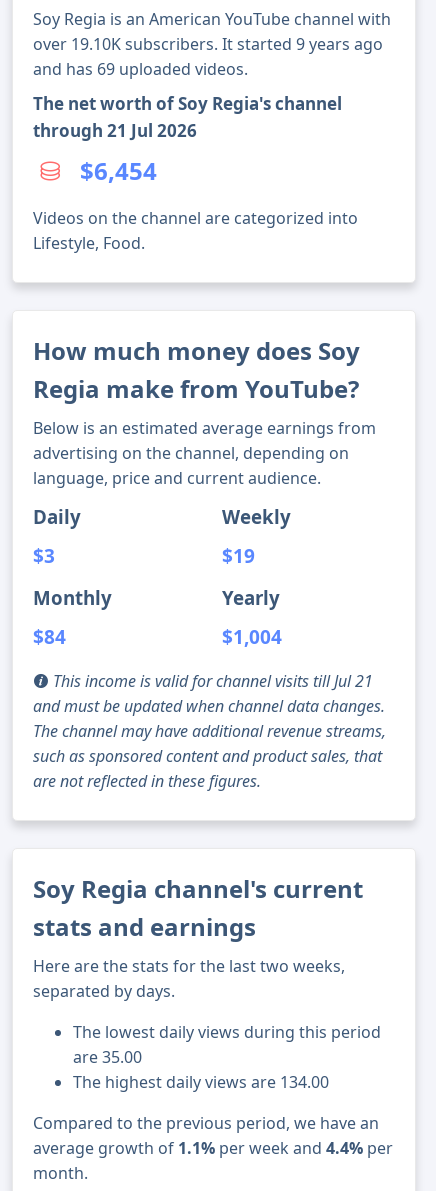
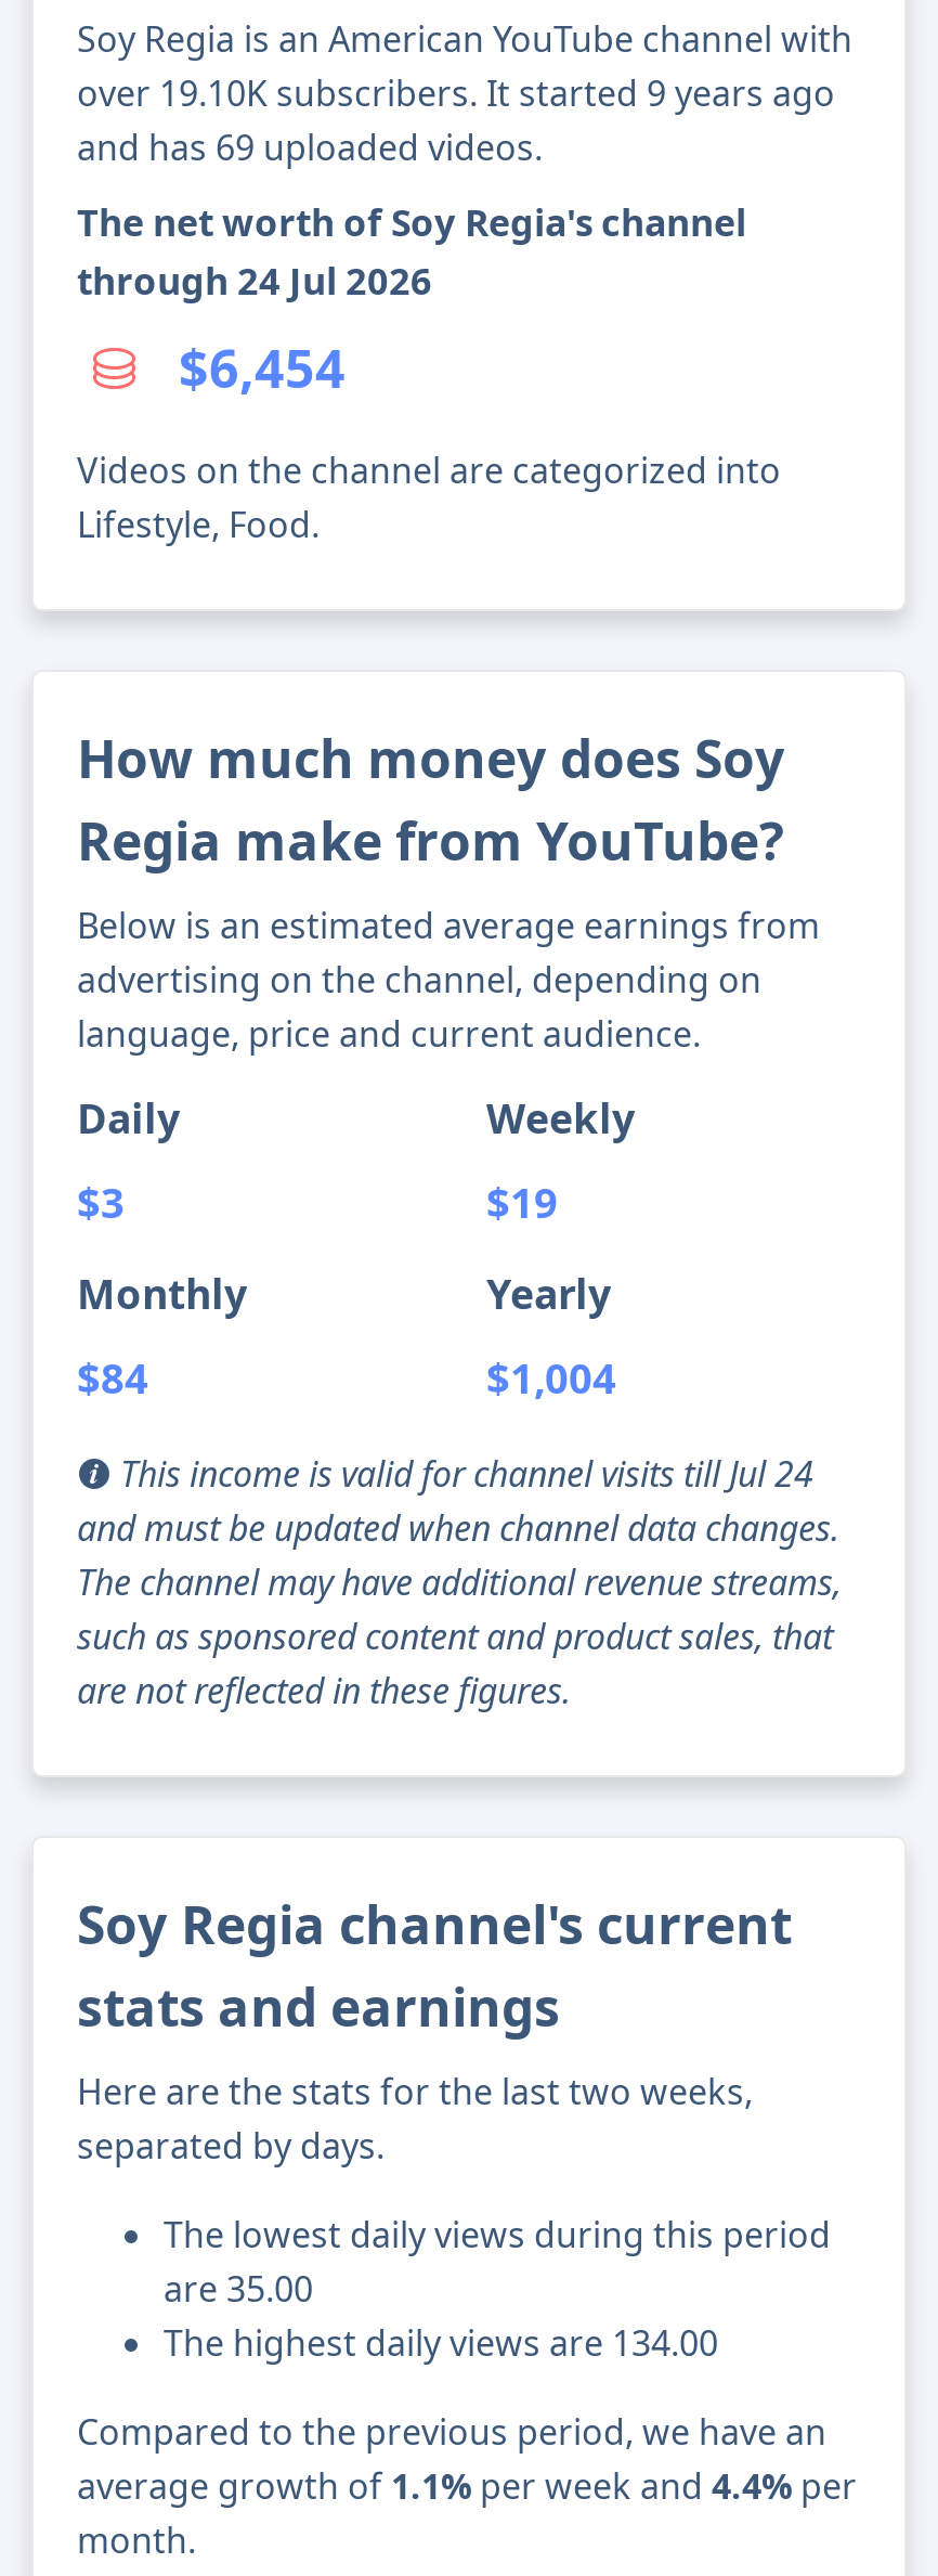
[33,119,197,142] through 21 Jul 2026 -> [77,256,432,306] through 24 Jul 2026
[49,670,373,692] This income is valid for channel visits till Jul 21 -> [112,1450,813,1498] This income is valid for channel visits till Jul 24

